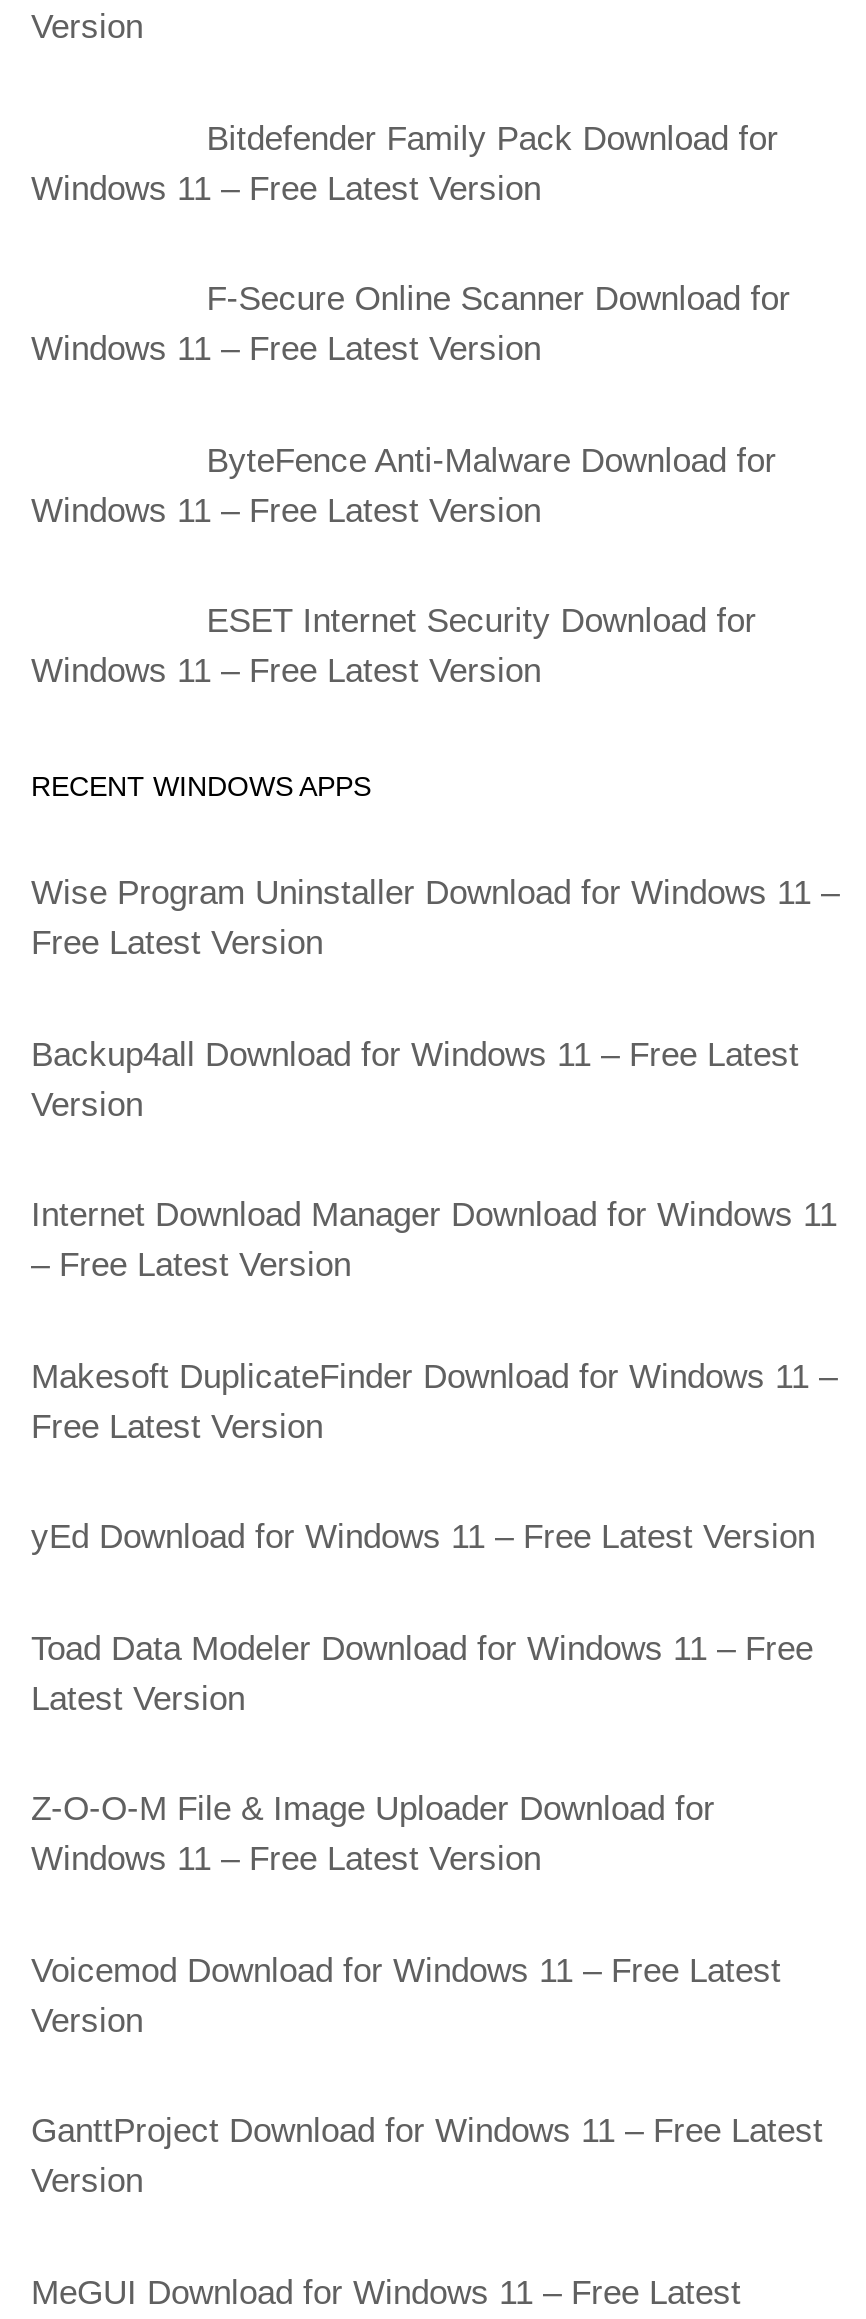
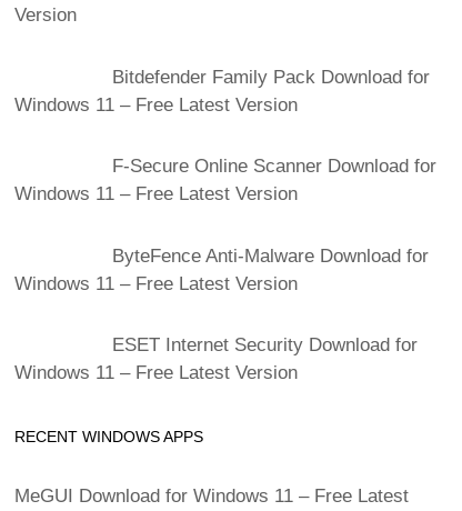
[31,875,839,2201] Wise Program Uninstaller Download for Windows 11 – | Free Latest Version | Backup4all Download for Windows 11 – Free Latest | Version | Internet Download Manager Download for Windows 11 | – Free Latest Version | Makesoft DuplicateFinder Download for Windows 11 – | Free Latest Version | yEd Download for Windows 11 – Free Latest Version | Toad Data Modeler Download for Windows 11 – Free | Latest Version | Z-O-O-M File & Image Uploader Download for | Windows 11 – Free Latest Version | Voicemod Download for Windows 11 – Free Latest | Version | GanttProject Download for Windows 11 – Free Latest | Version -> none

